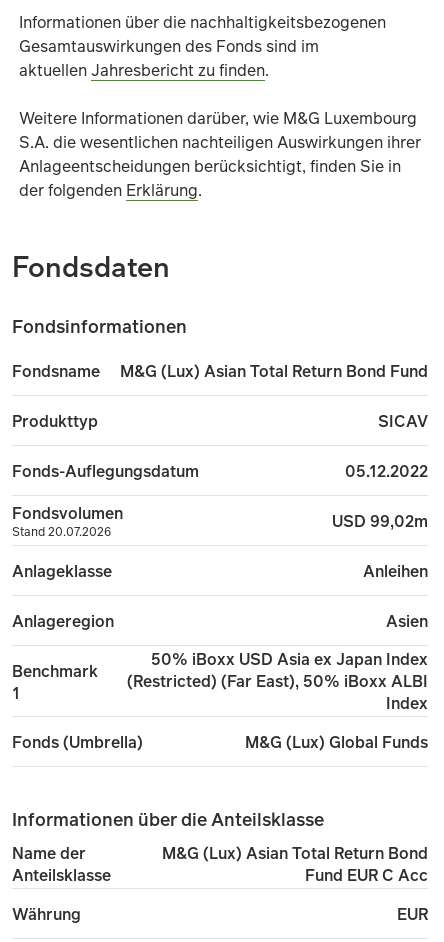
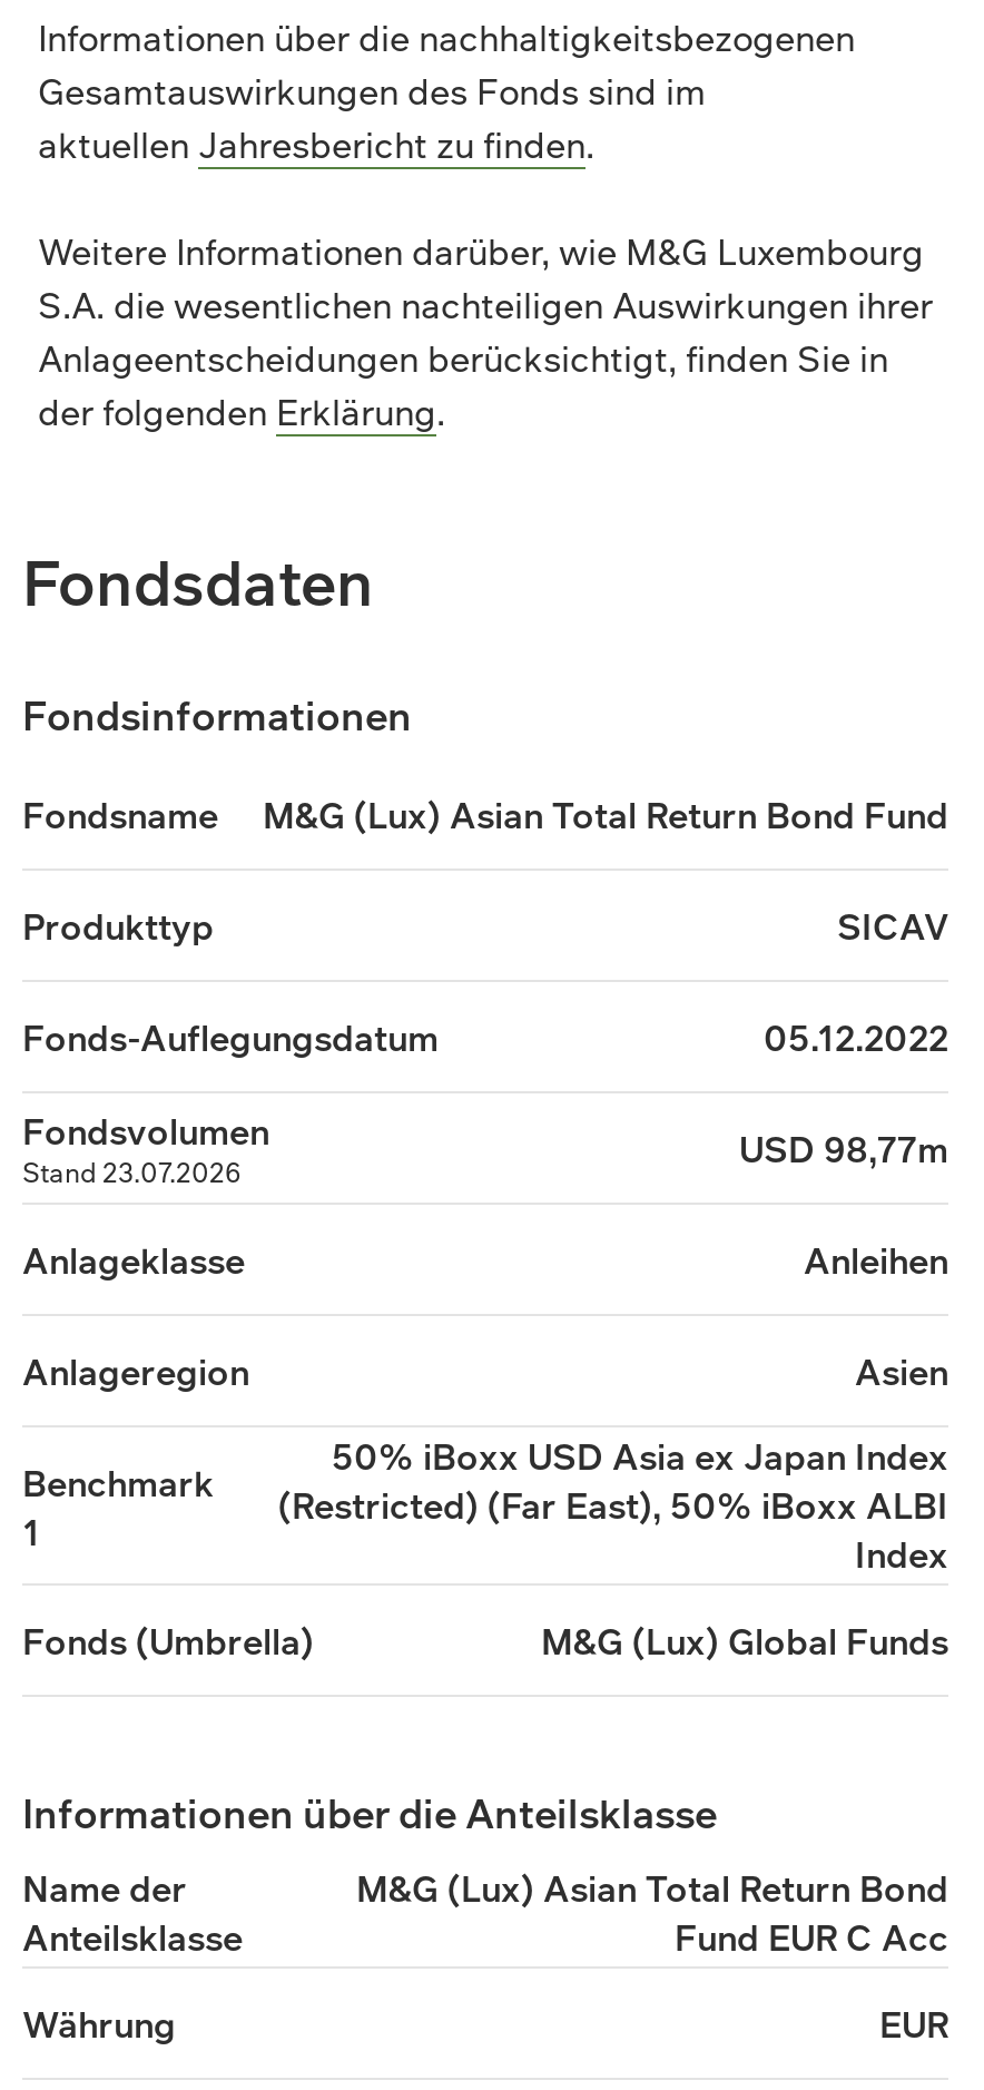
[332,509,428,531] USD 99,02m -> [739,1124,948,1172] USD 98,77m
[12,523,111,540] Stand 20.07.2026 -> [22,1154,240,1191] Stand 23.07.2026

